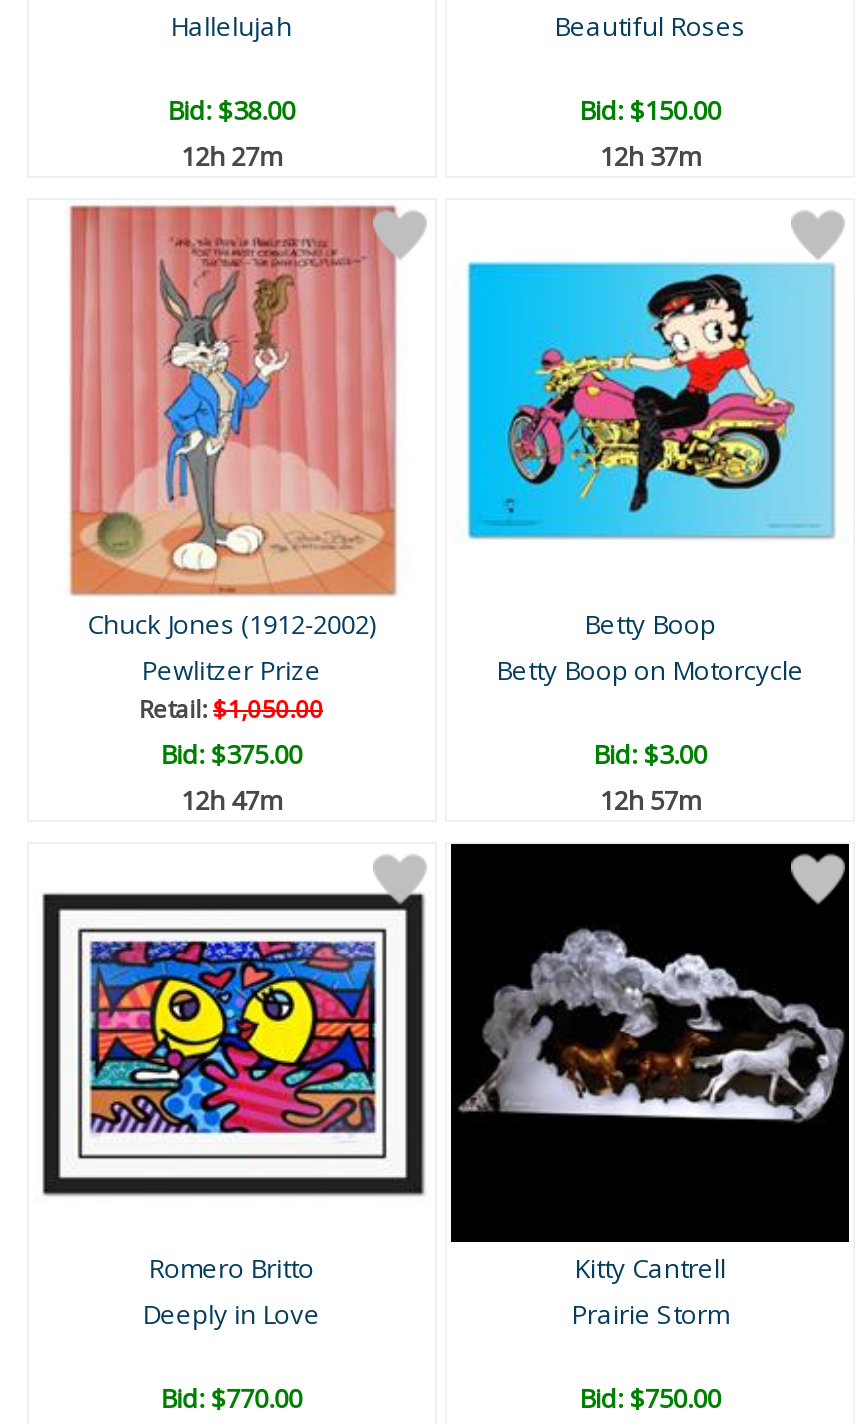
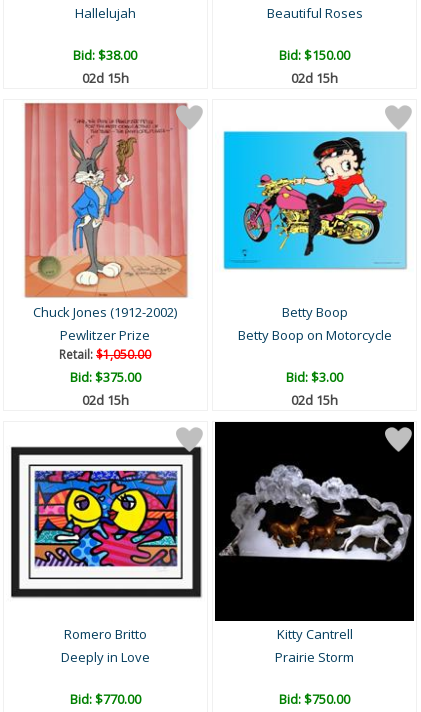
[181,139,281,175] 12h 27m -> [82,69,129,87] 02d 15h
[600,139,700,175] 12h 37m -> [291,69,338,87] 02d 15h
[181,783,281,819] 12h 47m -> [82,391,129,409] 02d 15h
[600,783,700,819] 12h 57m -> [291,391,338,409] 02d 15h

